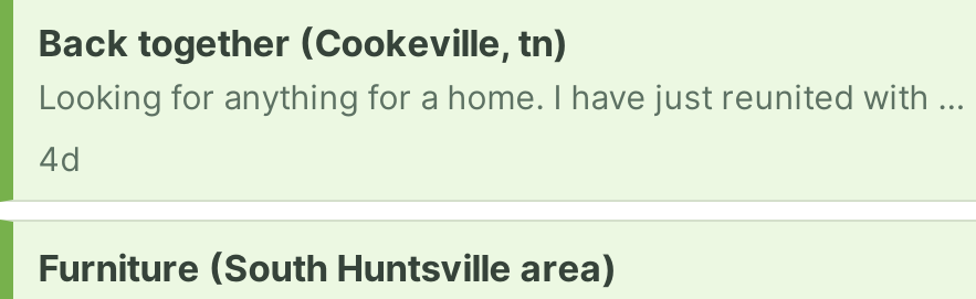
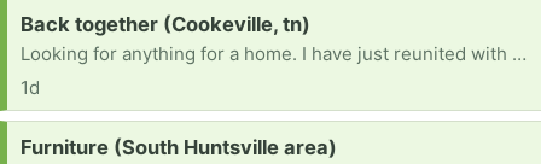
[38,137,80,179] 4d -> [21,76,40,99] 1d

